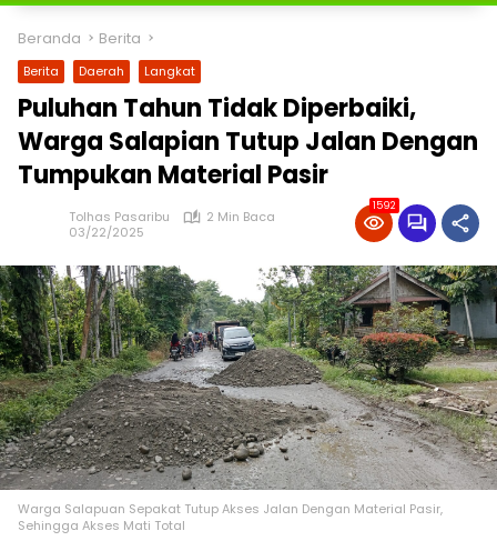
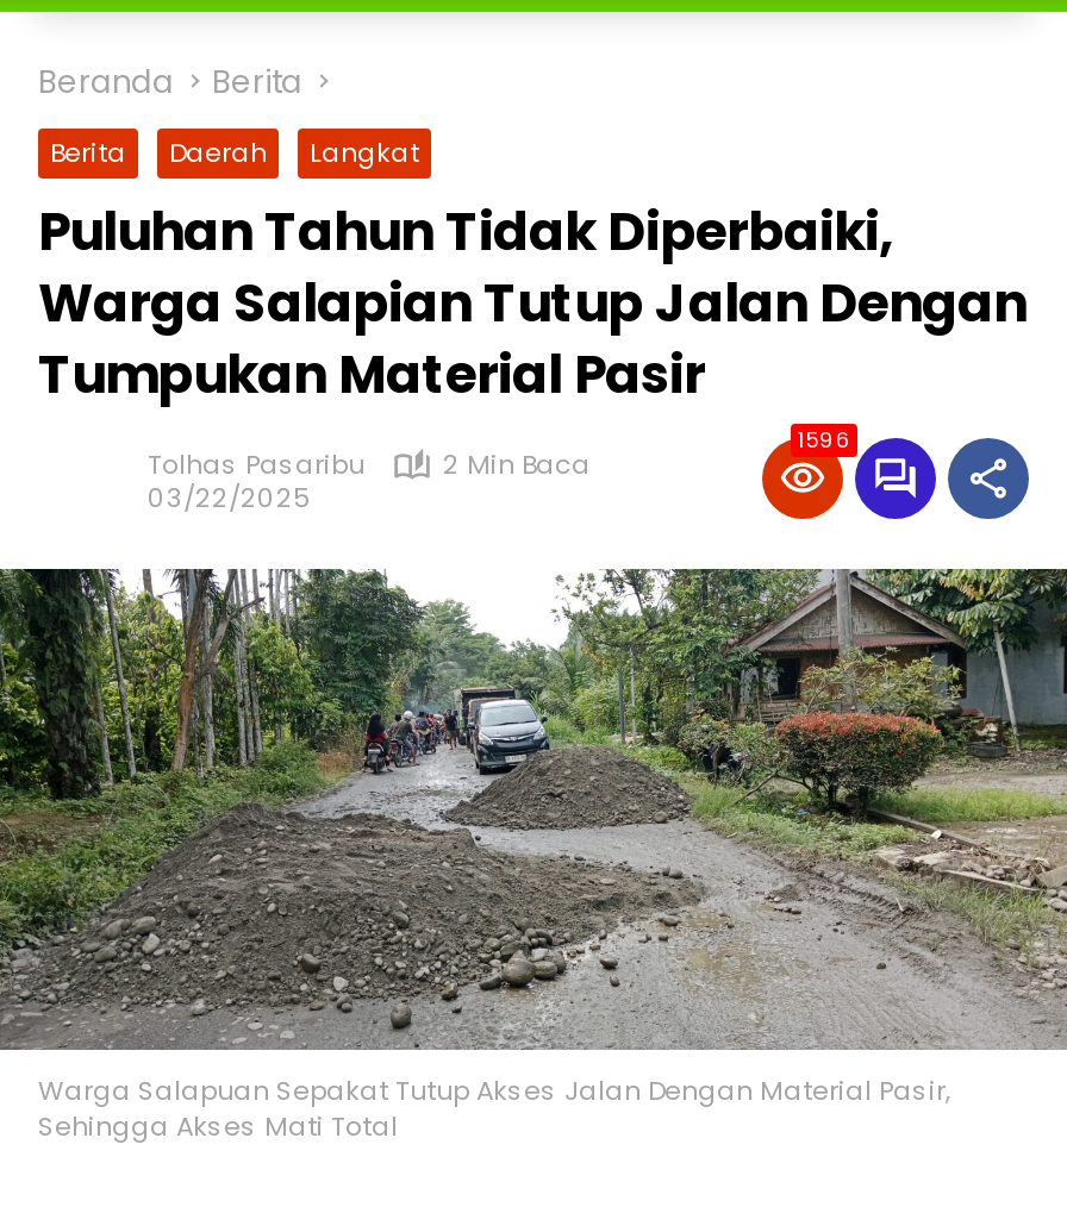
[373,199,396,212] 1592 -> [798,426,850,455] 1596

